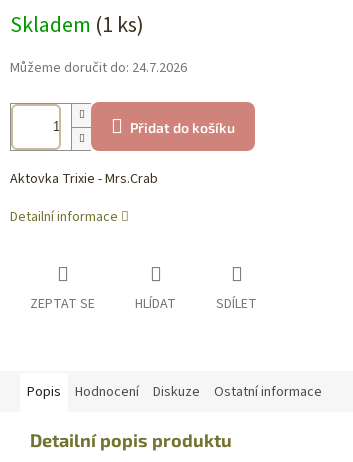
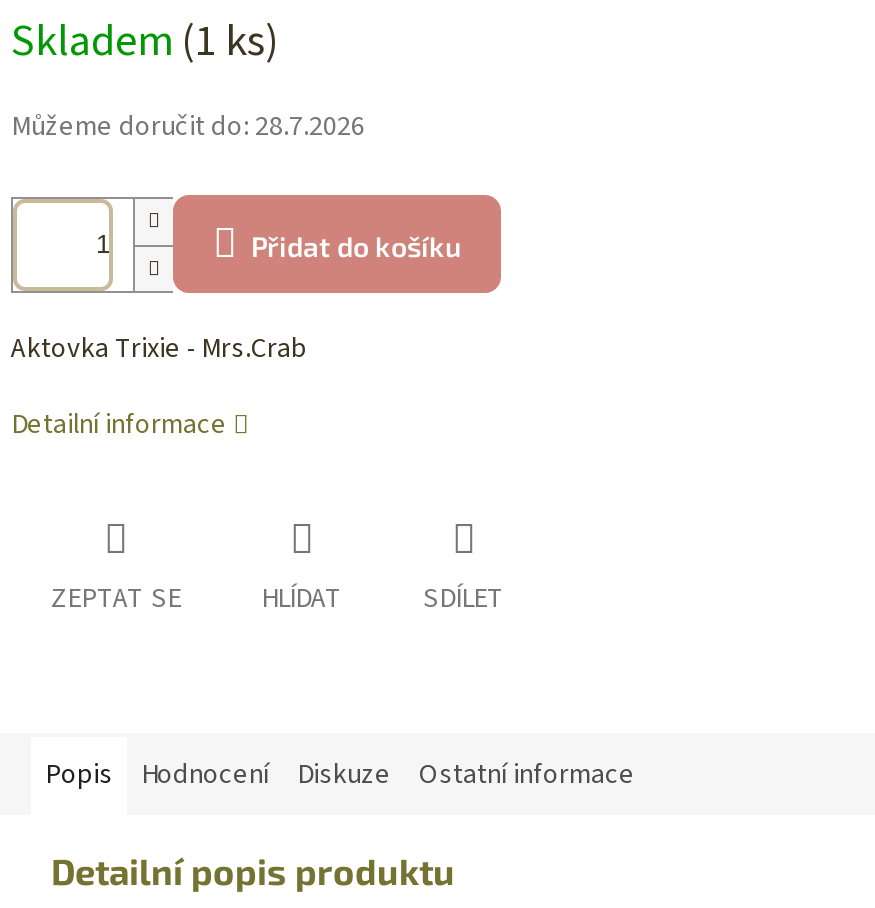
[10,58,187,78] Můžeme doručit do: 24.7.2026 -> [11,108,365,148] Můžeme doručit do: 28.7.2026

